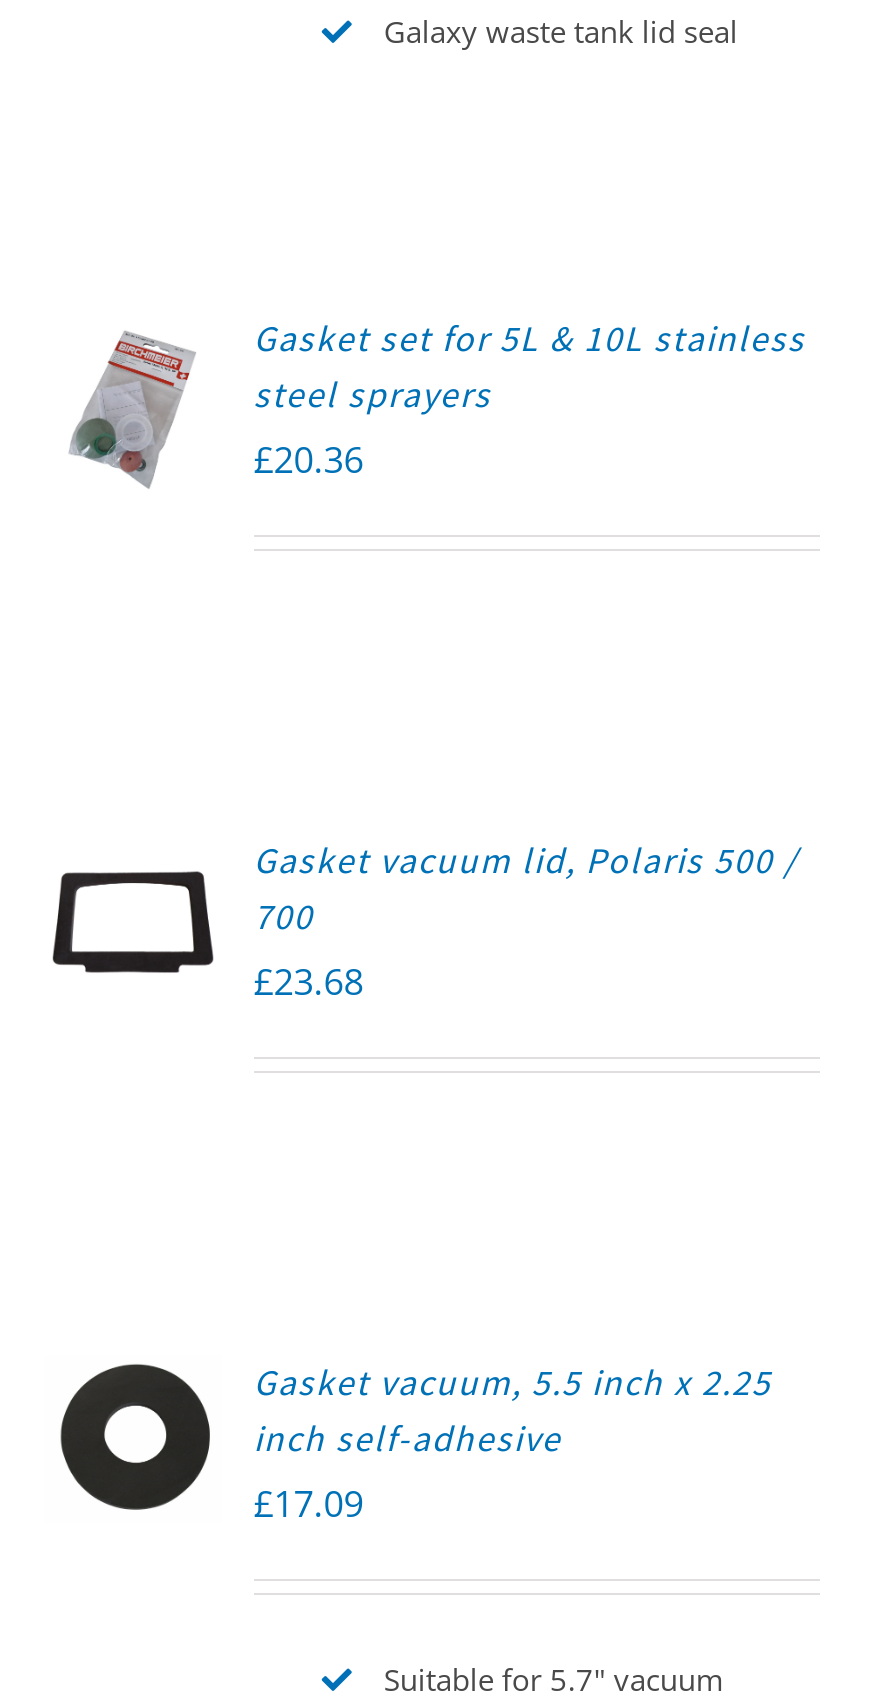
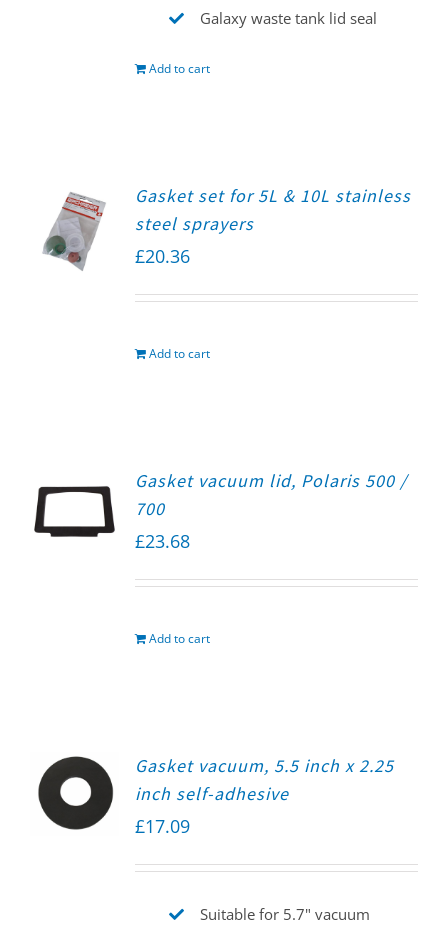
none -> [149,59,210,76] Add to cart
none -> [149,345,210,362] Add to cart
none -> [149,630,210,647] Add to cart

